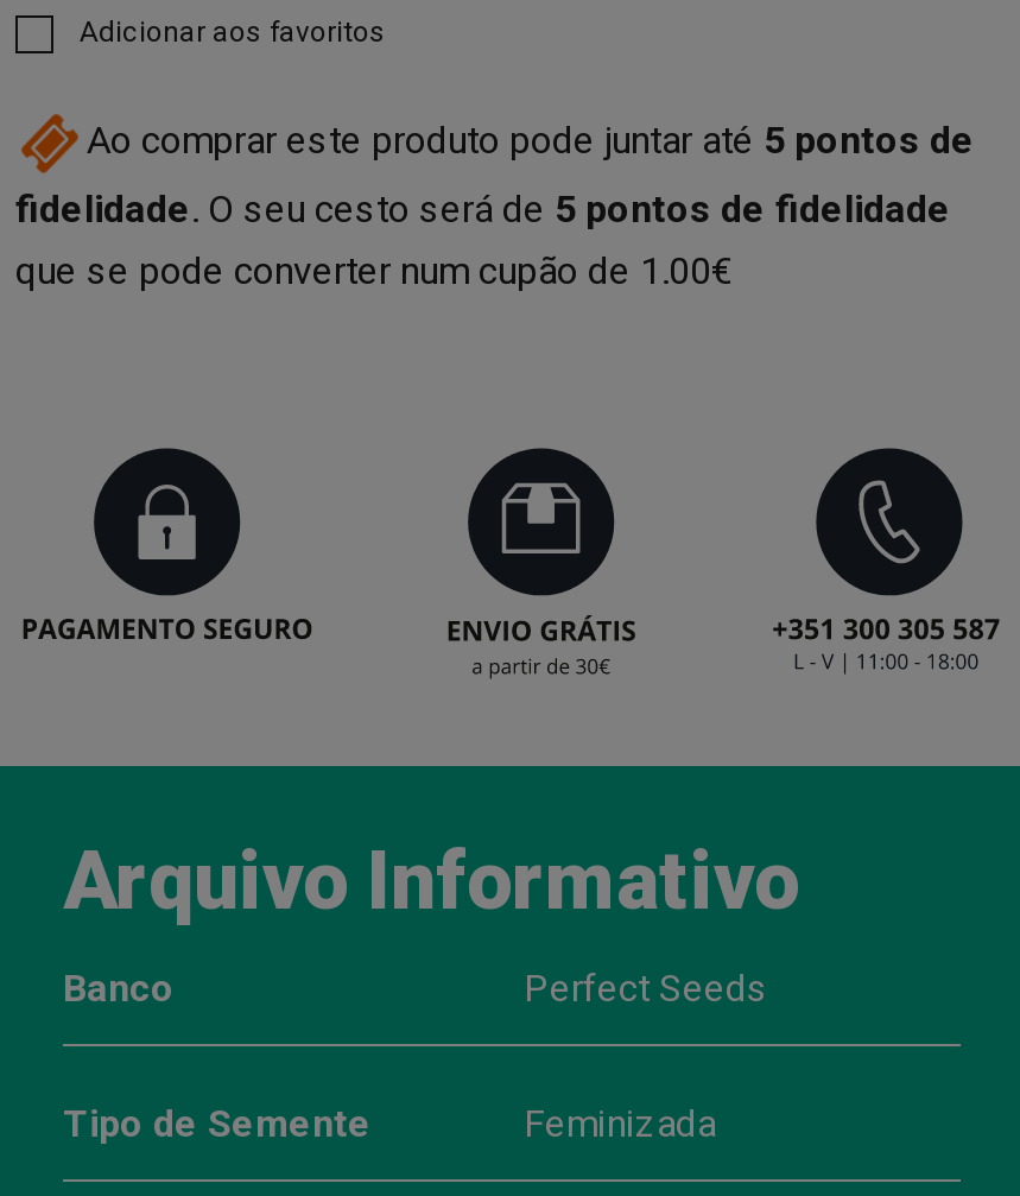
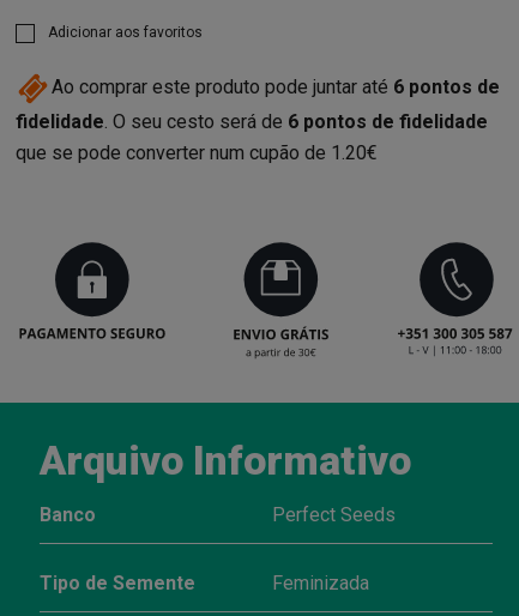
[87,118,975,163] Ao comprar este produto pode juntar até 5 pontos de -> [52,76,500,99] Ao comprar este produto pode juntar até 6 pontos de
[15,186,951,232] fidelidade. O seu cesto será de 5 pontos de fidelidade -> [16,110,488,133] fidelidade. O seu cesto será de 6 pontos de fidelidade
[15,248,733,293] que se pode converter num cupão de 1.00€ -> [16,141,378,164] que se pode converter num cupão de 1.20€

